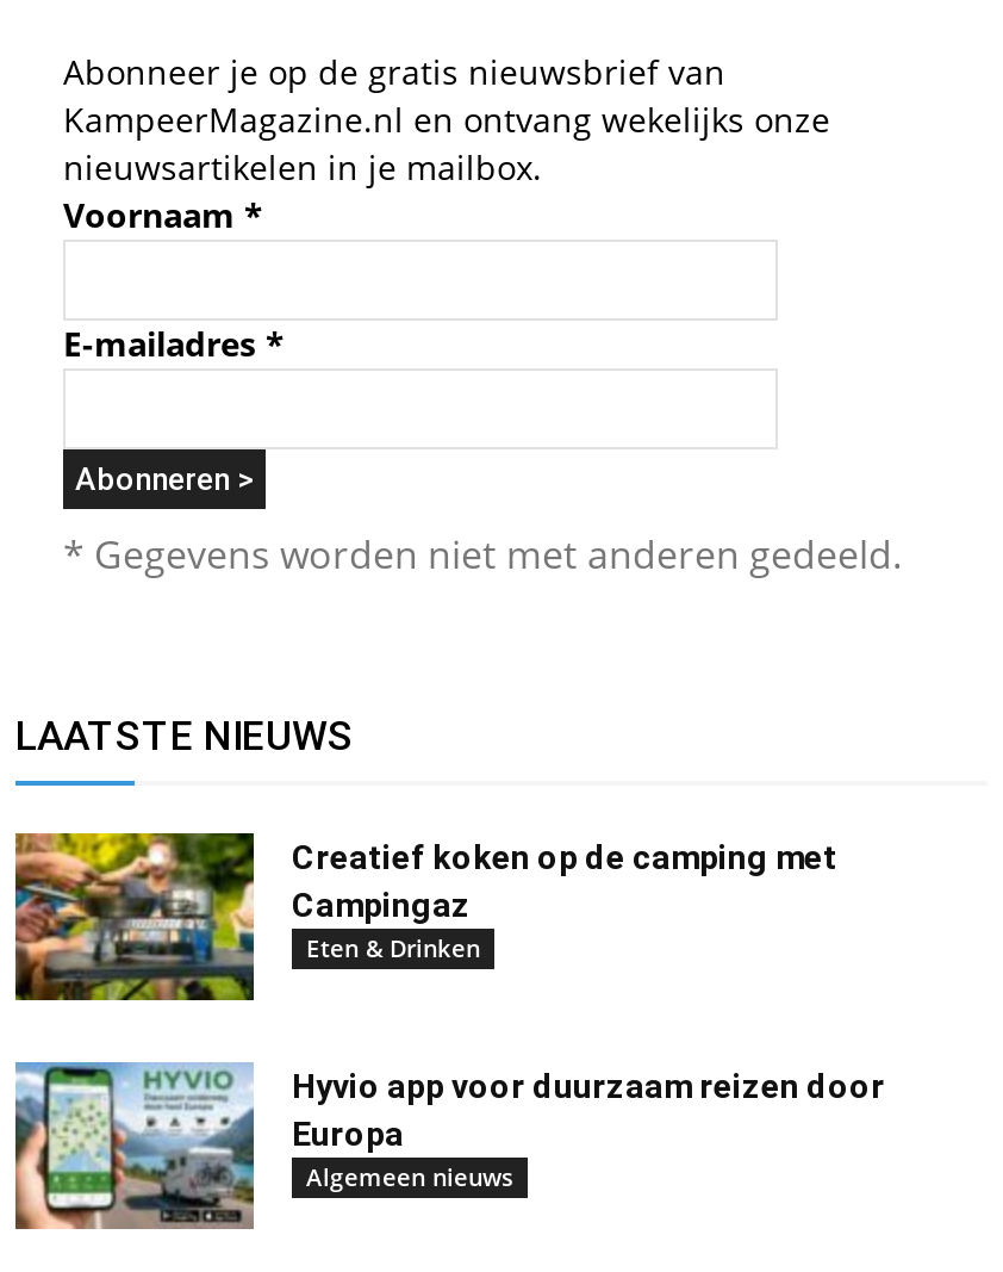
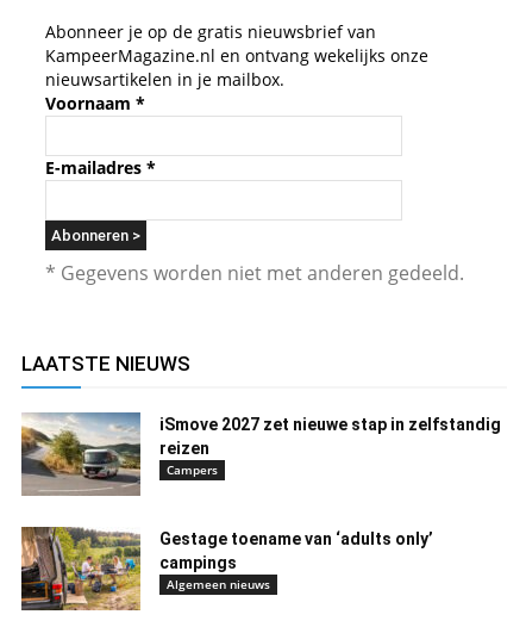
[13,831,837,1003] [image] | Creatief koken op de camping met | Campingaz | Eten & Drinken -> [20,411,501,497] [image] | iSmove 2027 zet nieuwe stap in zelfstandig | reizen | Campers
[13,1060,885,1231] [image] | Hyvio app voor duurzaam reizen door | Europa -> [20,526,433,612] [image] | Gestage toename van ‘adults only’ | campings

